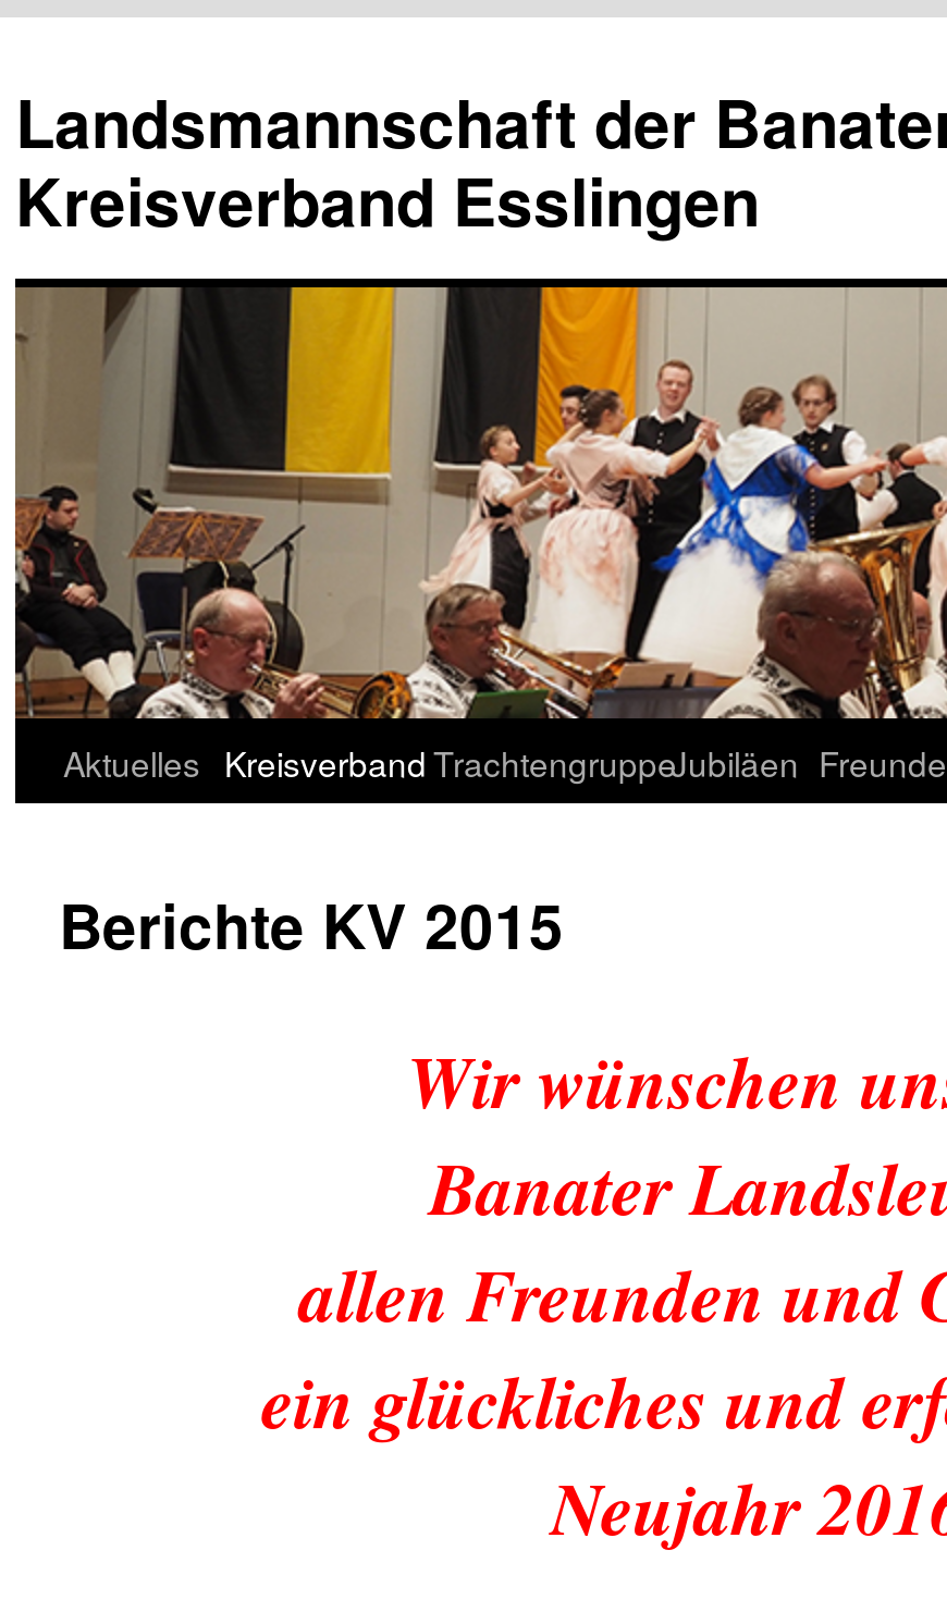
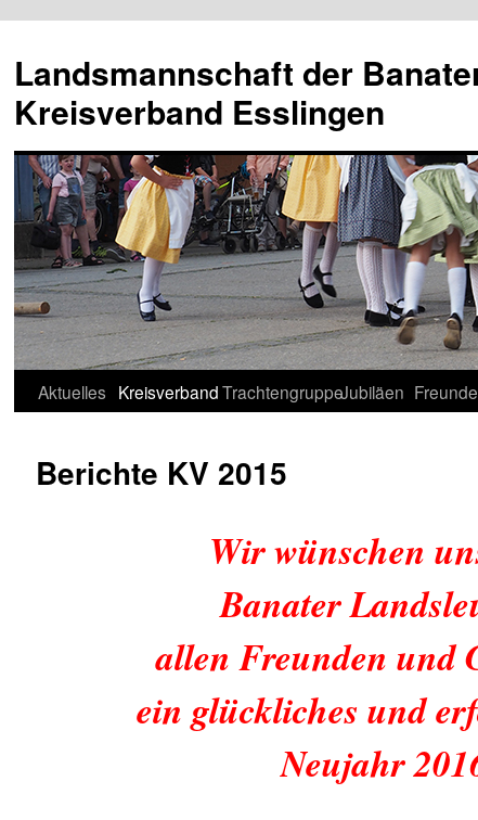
[13,285,940,721] [image] -> [14,154,475,371] [image]

